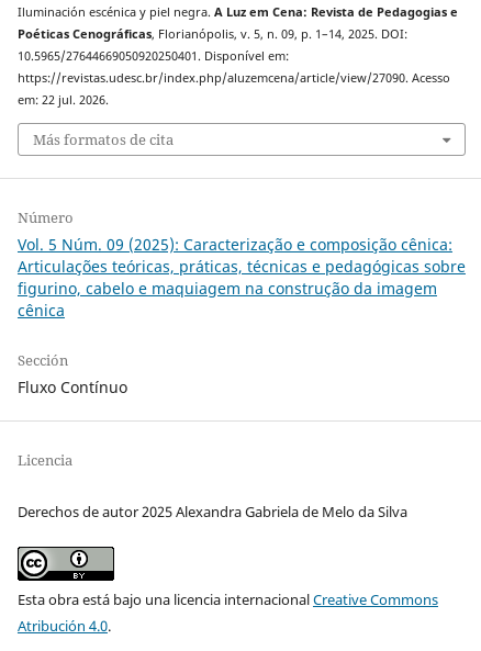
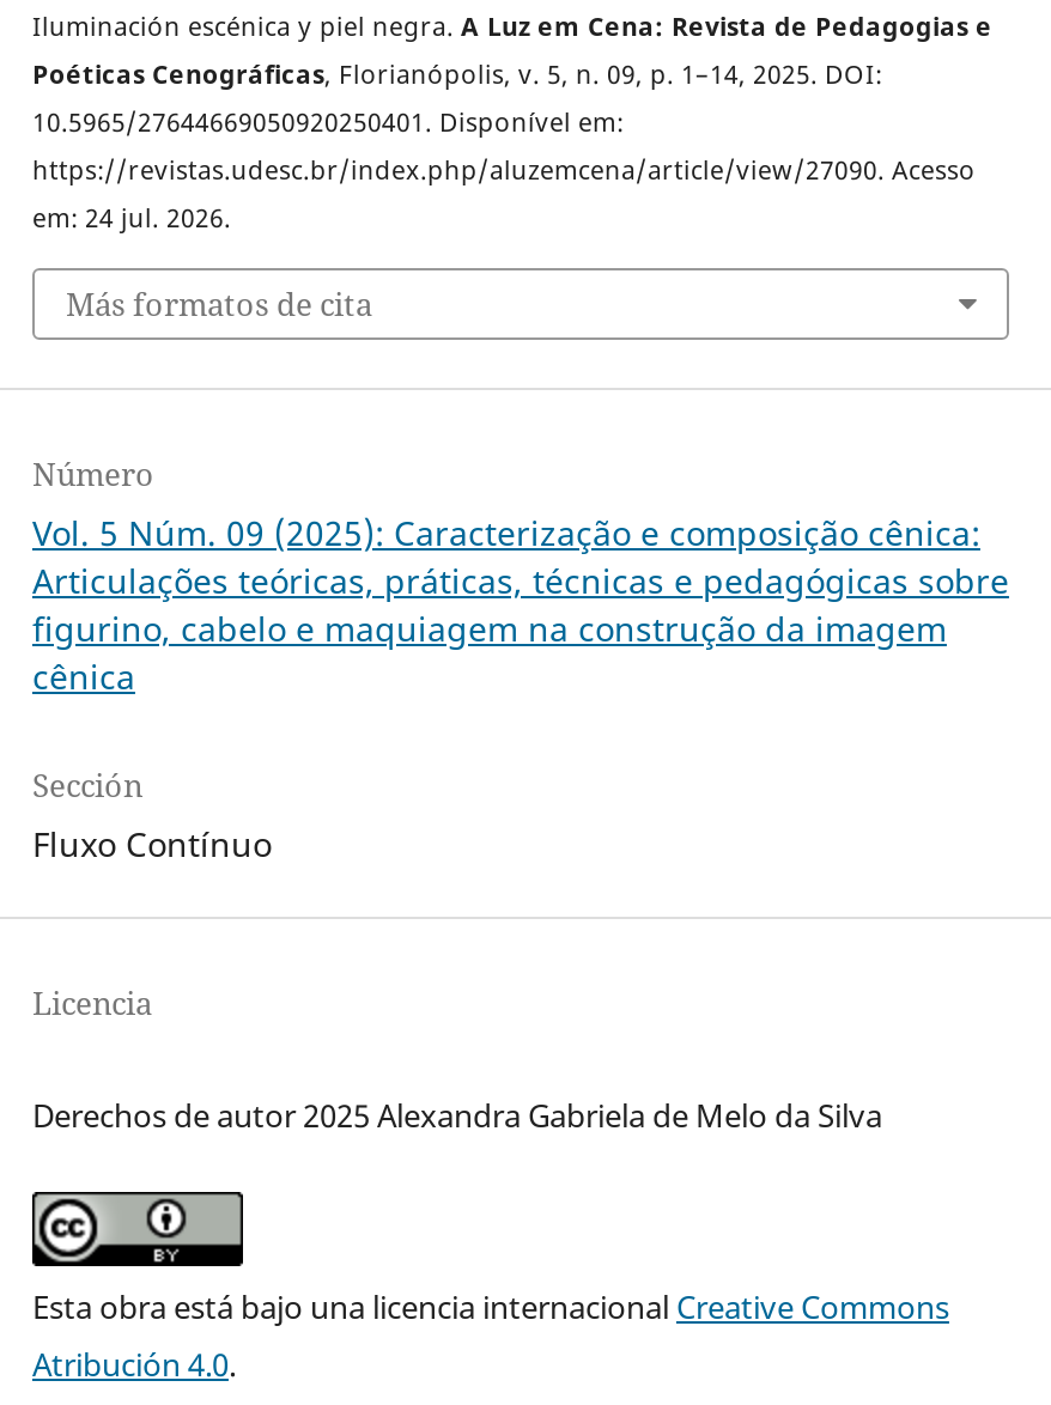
[18,92,109,108] em: 22 jul. 2026. -> [32,201,231,235] em: 24 jul. 2026.

